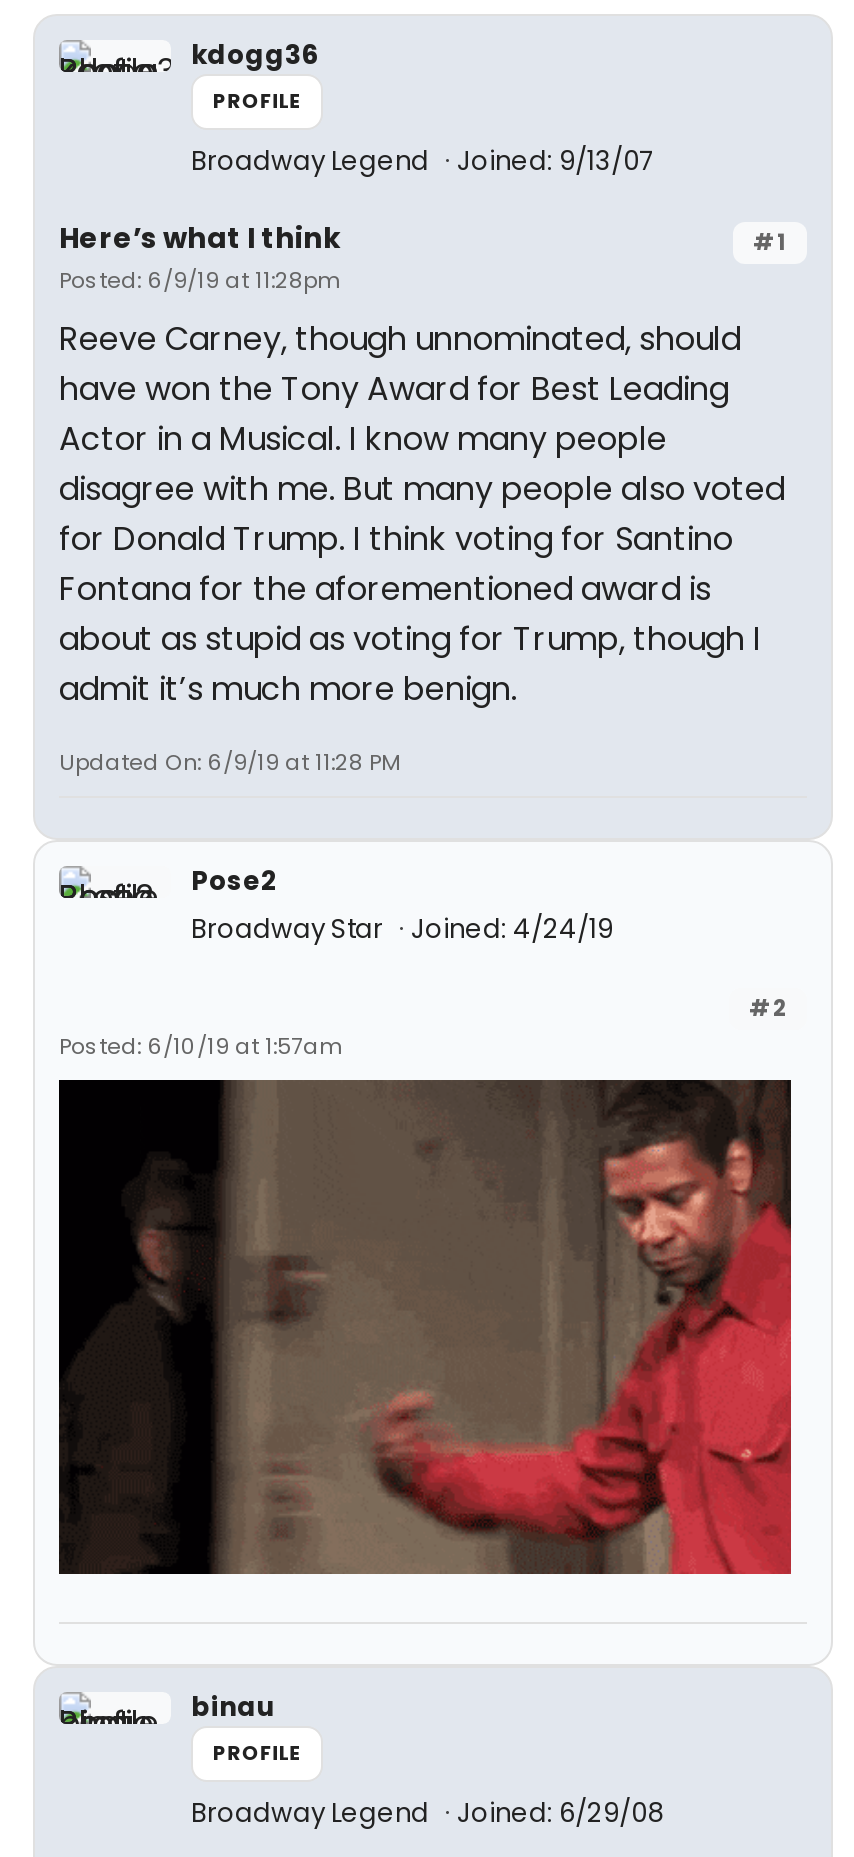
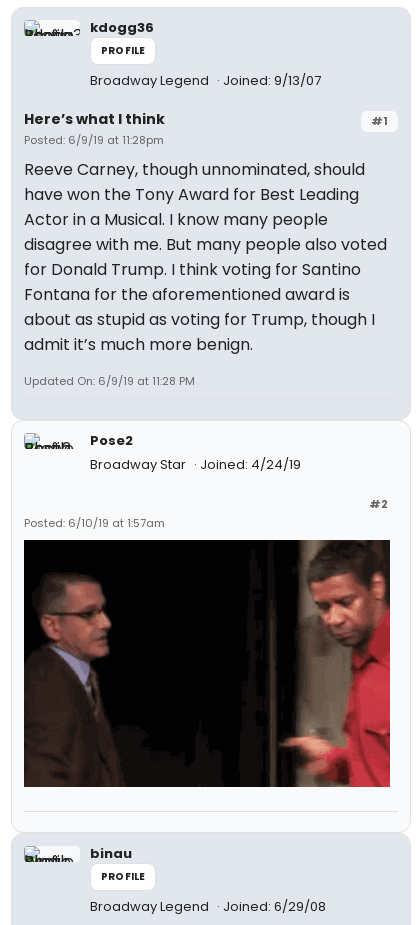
[65,1078,793,1576] [image] -> [28,539,391,788] [image]

